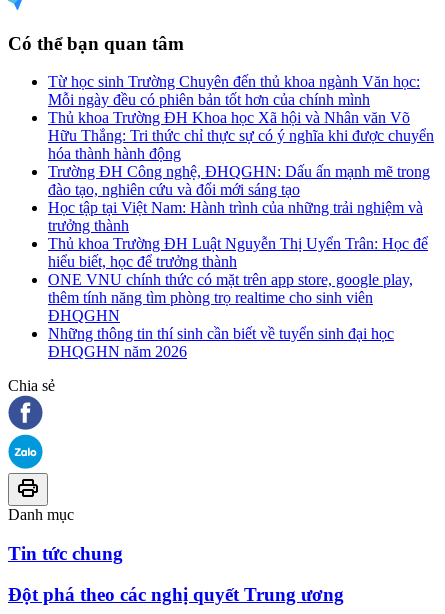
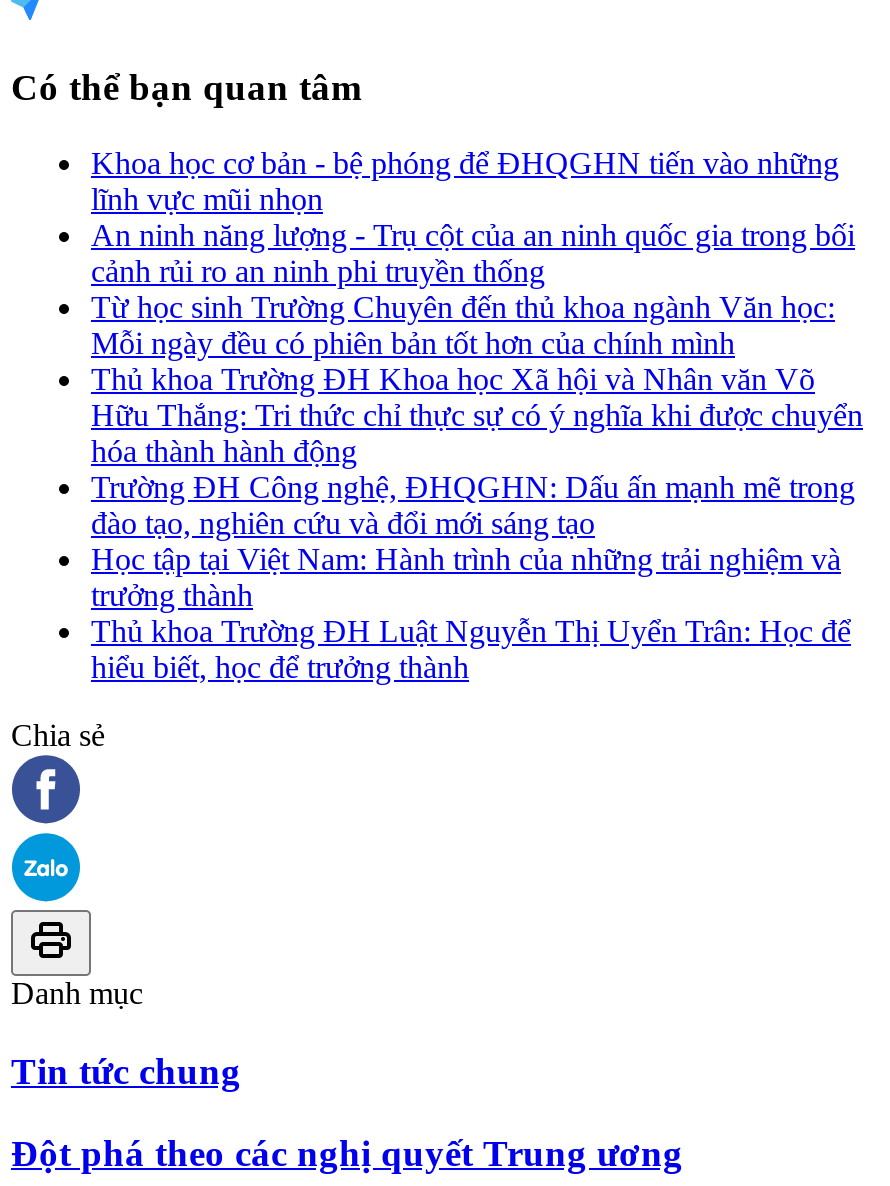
none -> [91,146,855,288] Khoa học cơ bản - bệ phóng để ĐHQGHN tiến vào những | lĩnh vực mũi nhọn | An ninh năng lượng - Trụ cột của an ninh quốc gia trong bối | cảnh rủi ro an ninh phi truyền thống
moved [48,73,434,270] -> [91,290,863,684]: Từ học sinh Trường Chuyên đến thủ khoa ngành Văn học: | Mỗi ngày đều có phiên bản tốt hơn của chính mình | Thủ khoa Trường ĐH Khoa học Xã hội và Nhân văn Võ | ... | Thủ khoa Trường ĐH Luật Nguyễn Thị Uyển Trân: Học để | hiểu biết, học để trưởng thành
[48,271,413,360] ONE VNU chính thức có mặt trên app store, google play, | thêm tính năng tìm phòng trọ realtime cho sinh viên | ĐHQGHN | Những thông tin thí sinh cần biết về tuyển sinh đại học | ĐHQGHN năm 2026 -> none

